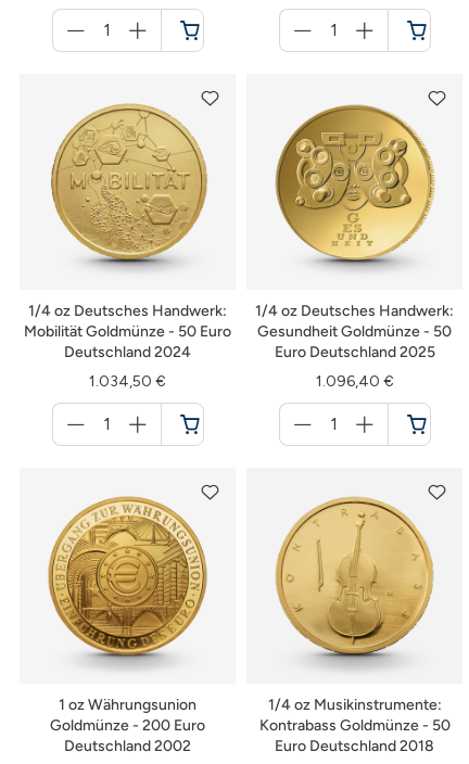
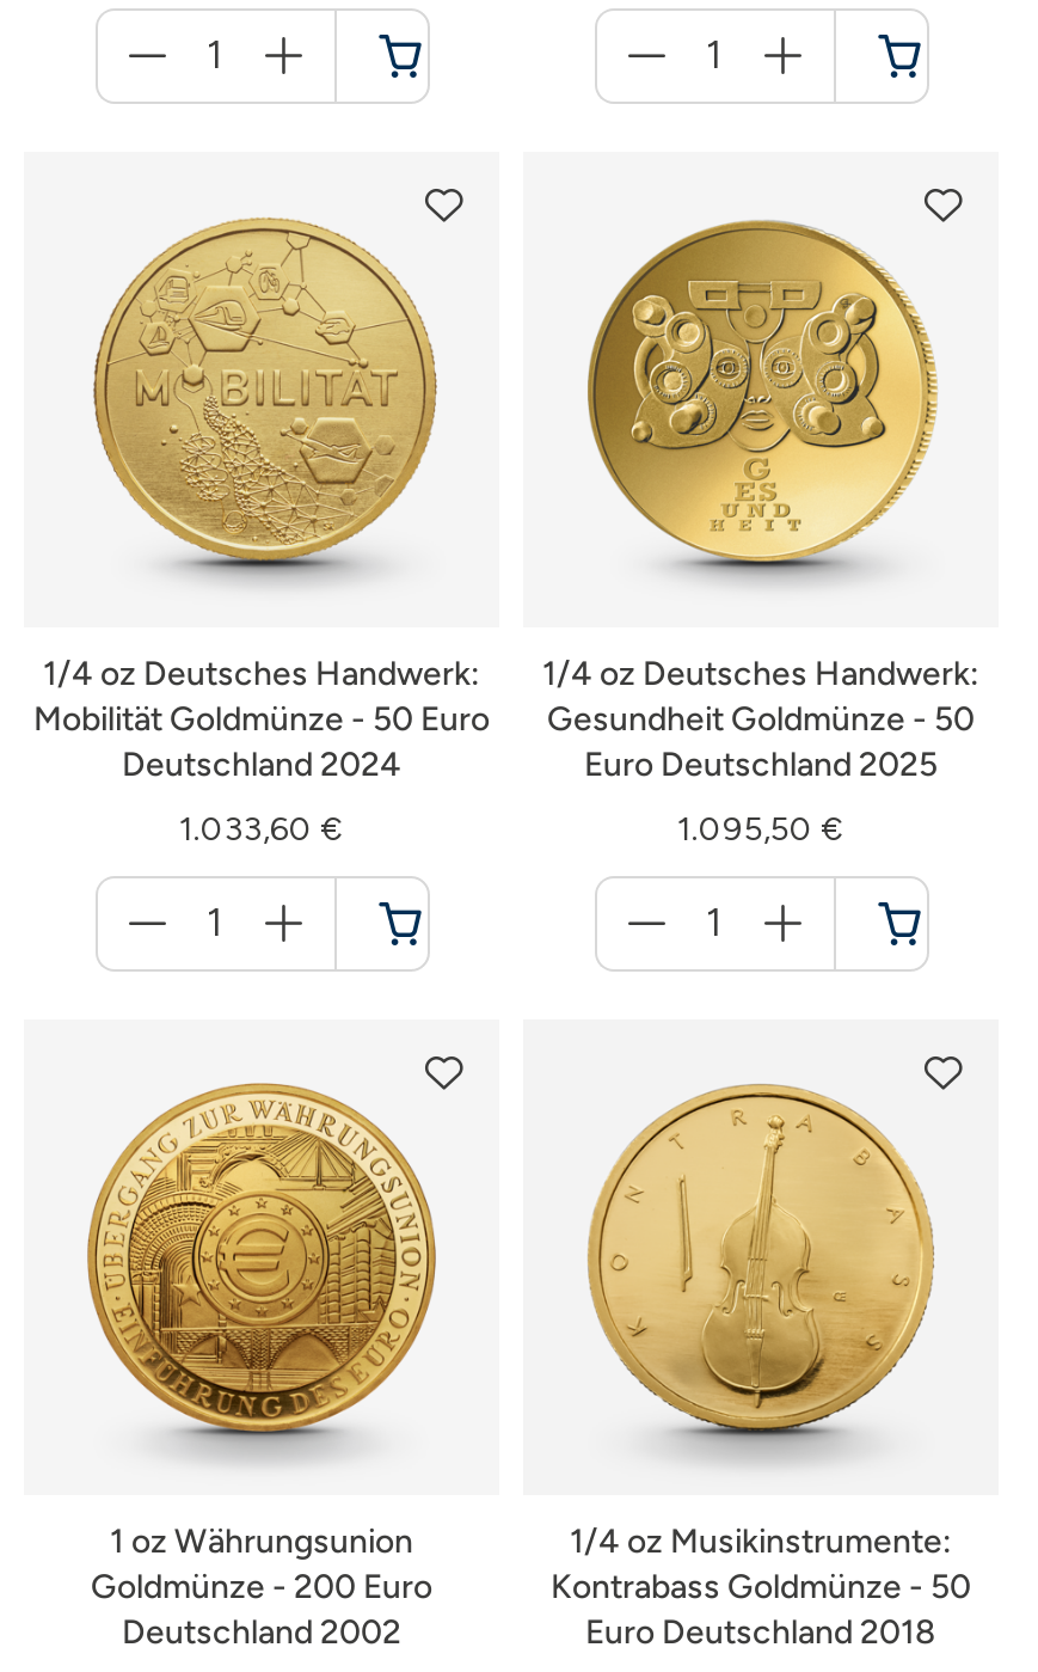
[89,372,166,391] 1.034,50 € -> [179,809,344,850] 1.033,60 €
[315,372,394,391] 1.096,40 € -> [677,809,844,850] 1.095,50 €

